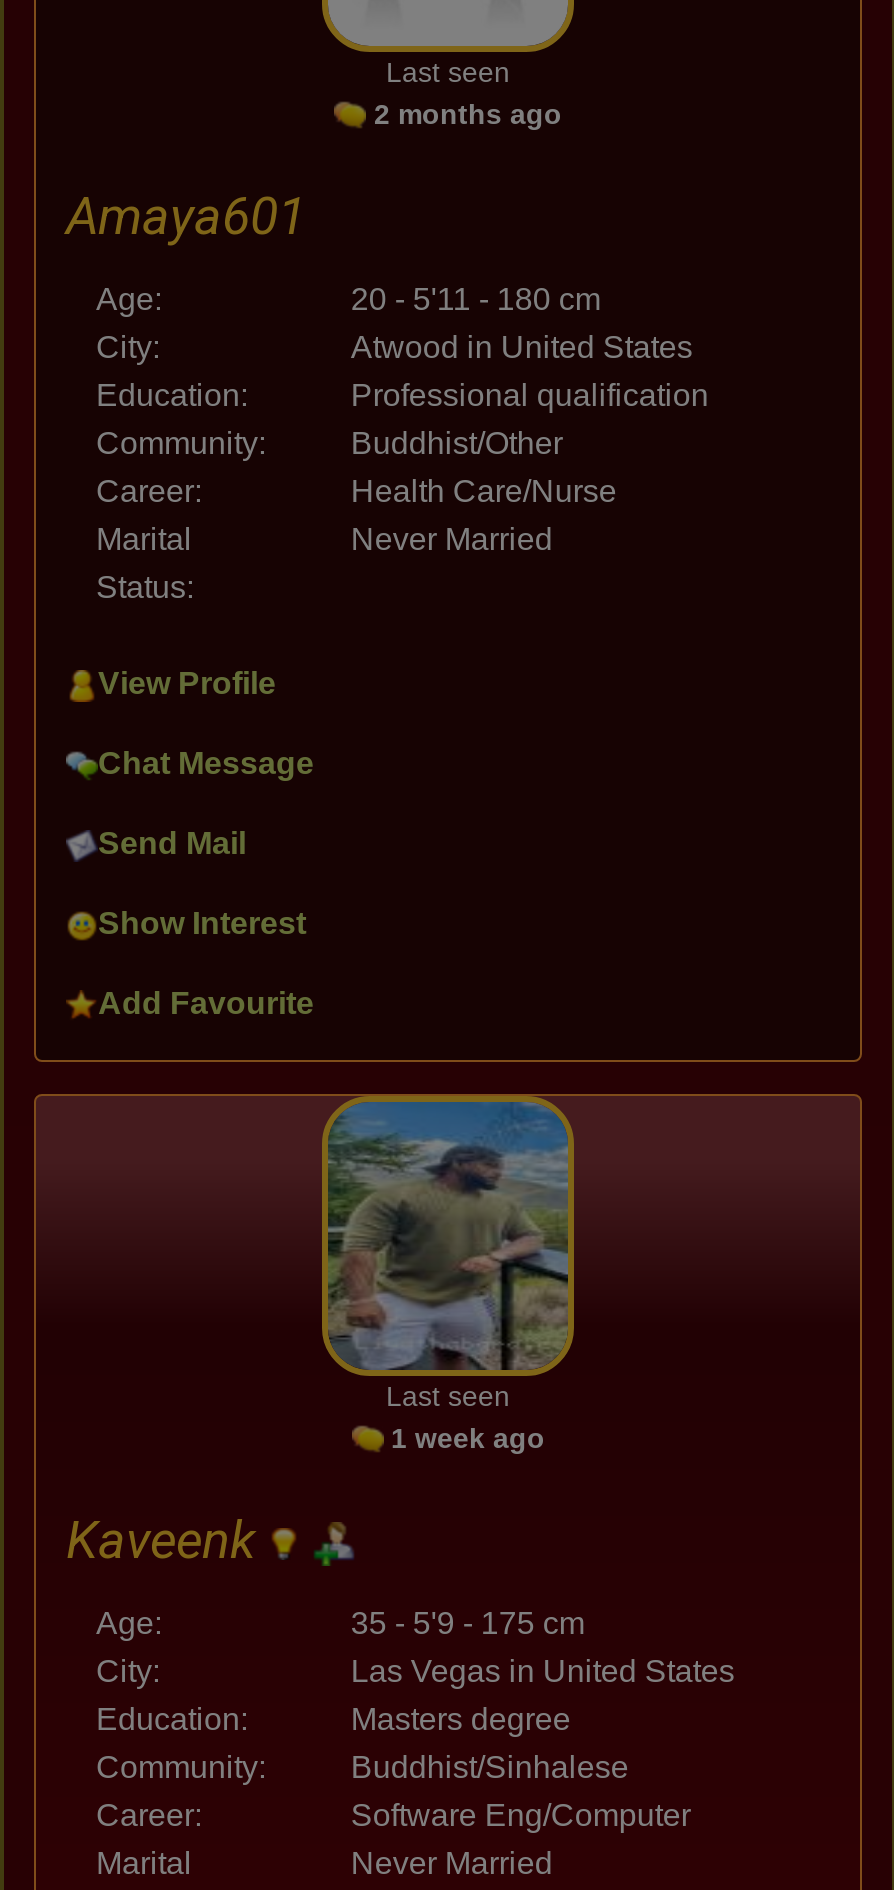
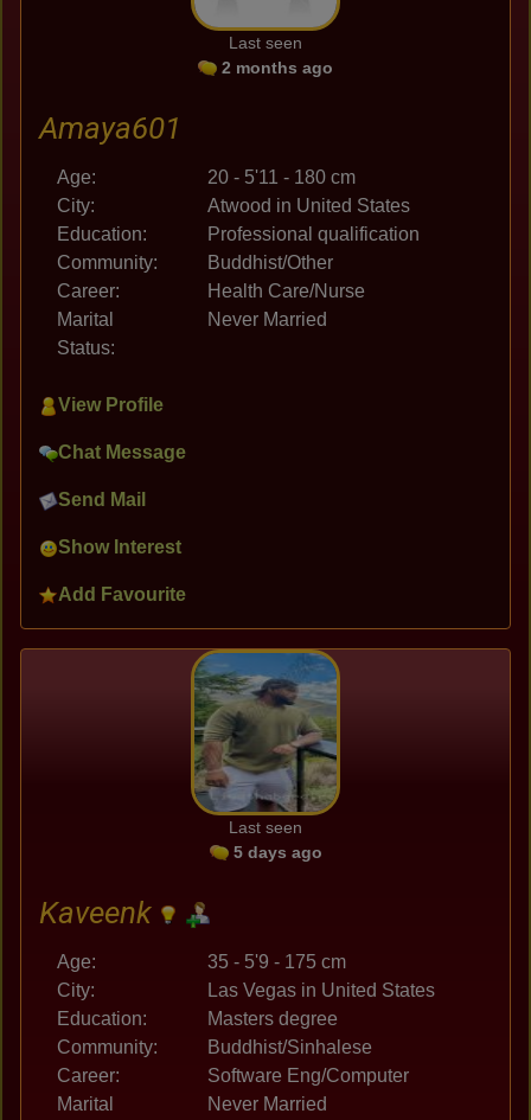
[391,1422,545,1454] 1 week ago -> [233,843,322,862] 5 days ago

